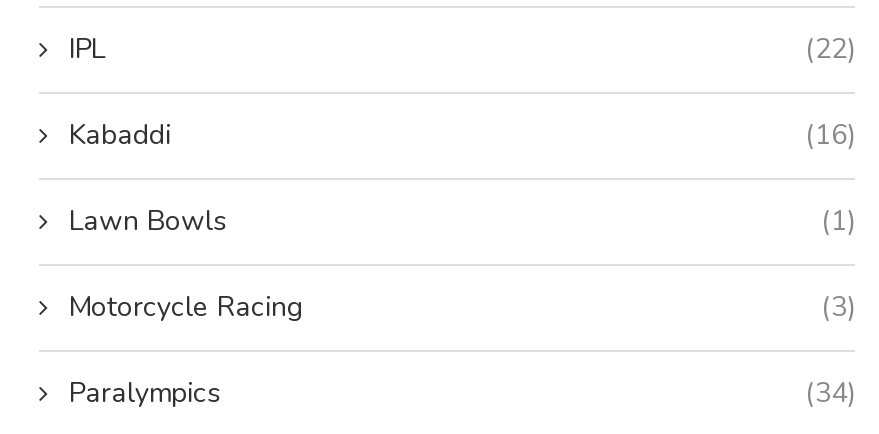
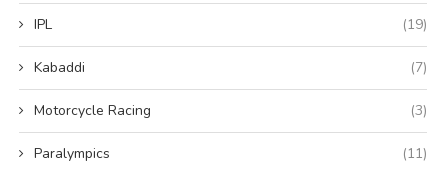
[805,29,855,67] (22) -> [402,15,427,34] (19)
[69,115,855,239] (16) | Lawn Bowls | (1) -> [410,58,427,77] (7)
[805,373,855,411] (34) -> [402,144,427,163] (11)

